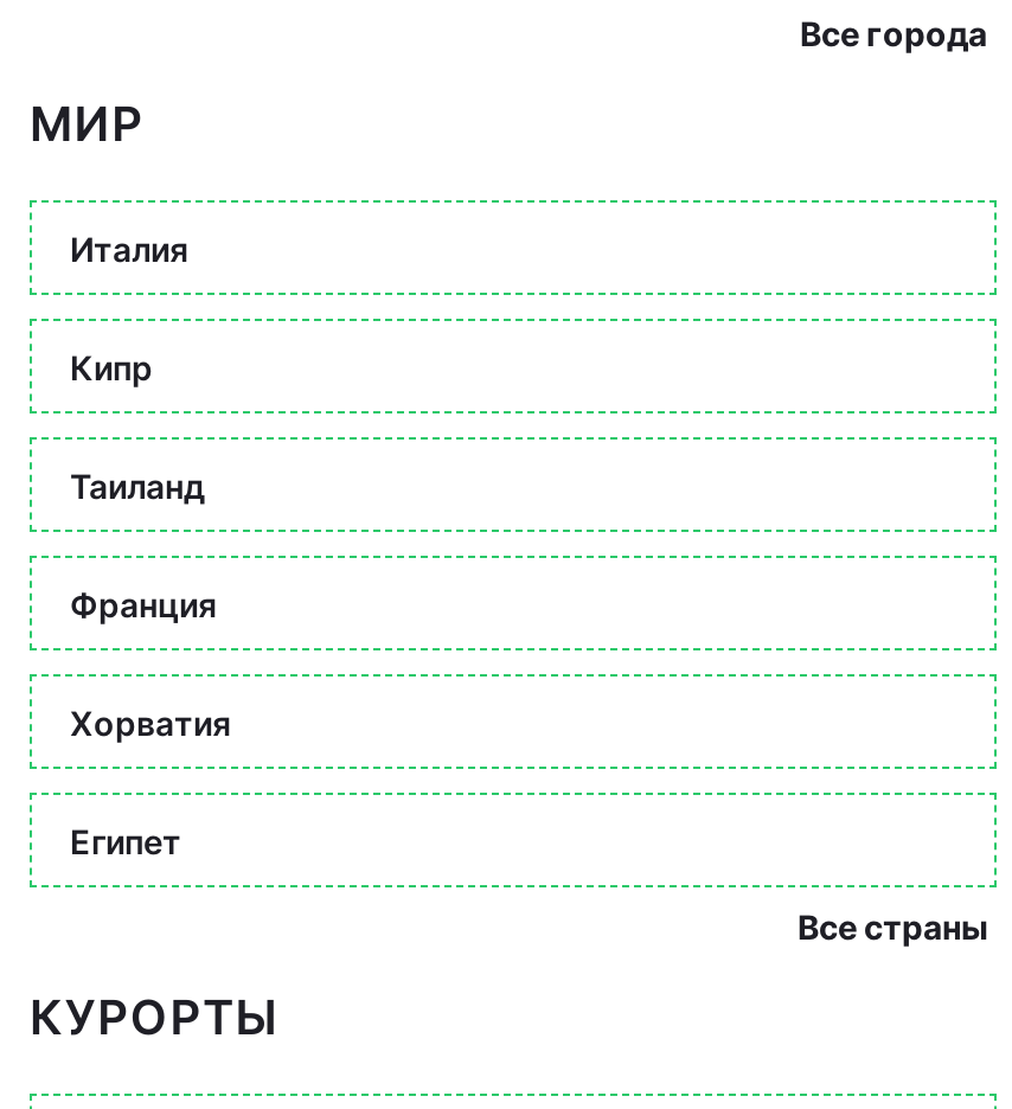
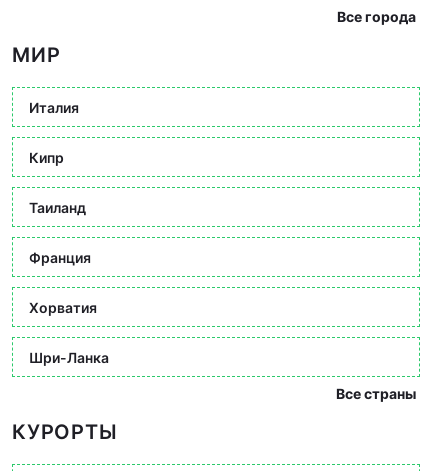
[70,820,181,860] Египет -> [29,348,109,365] Шри-Ланка

